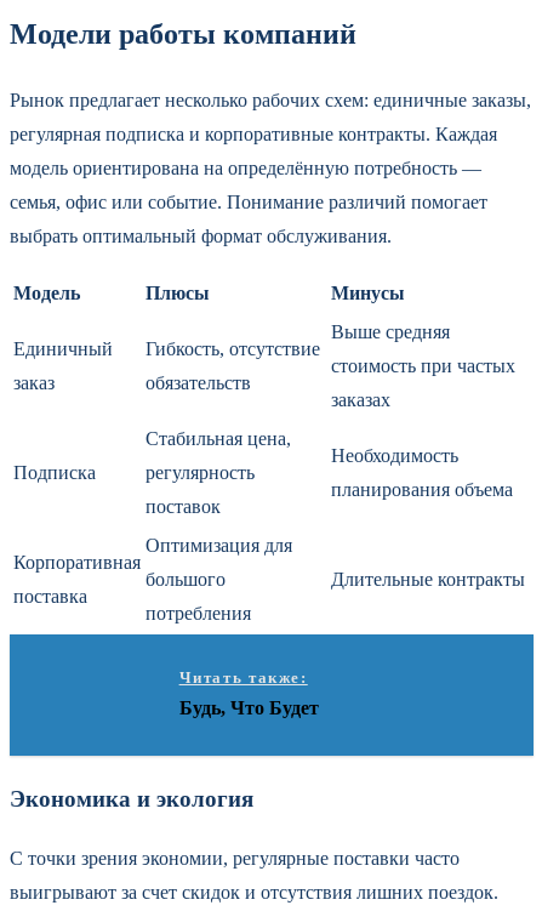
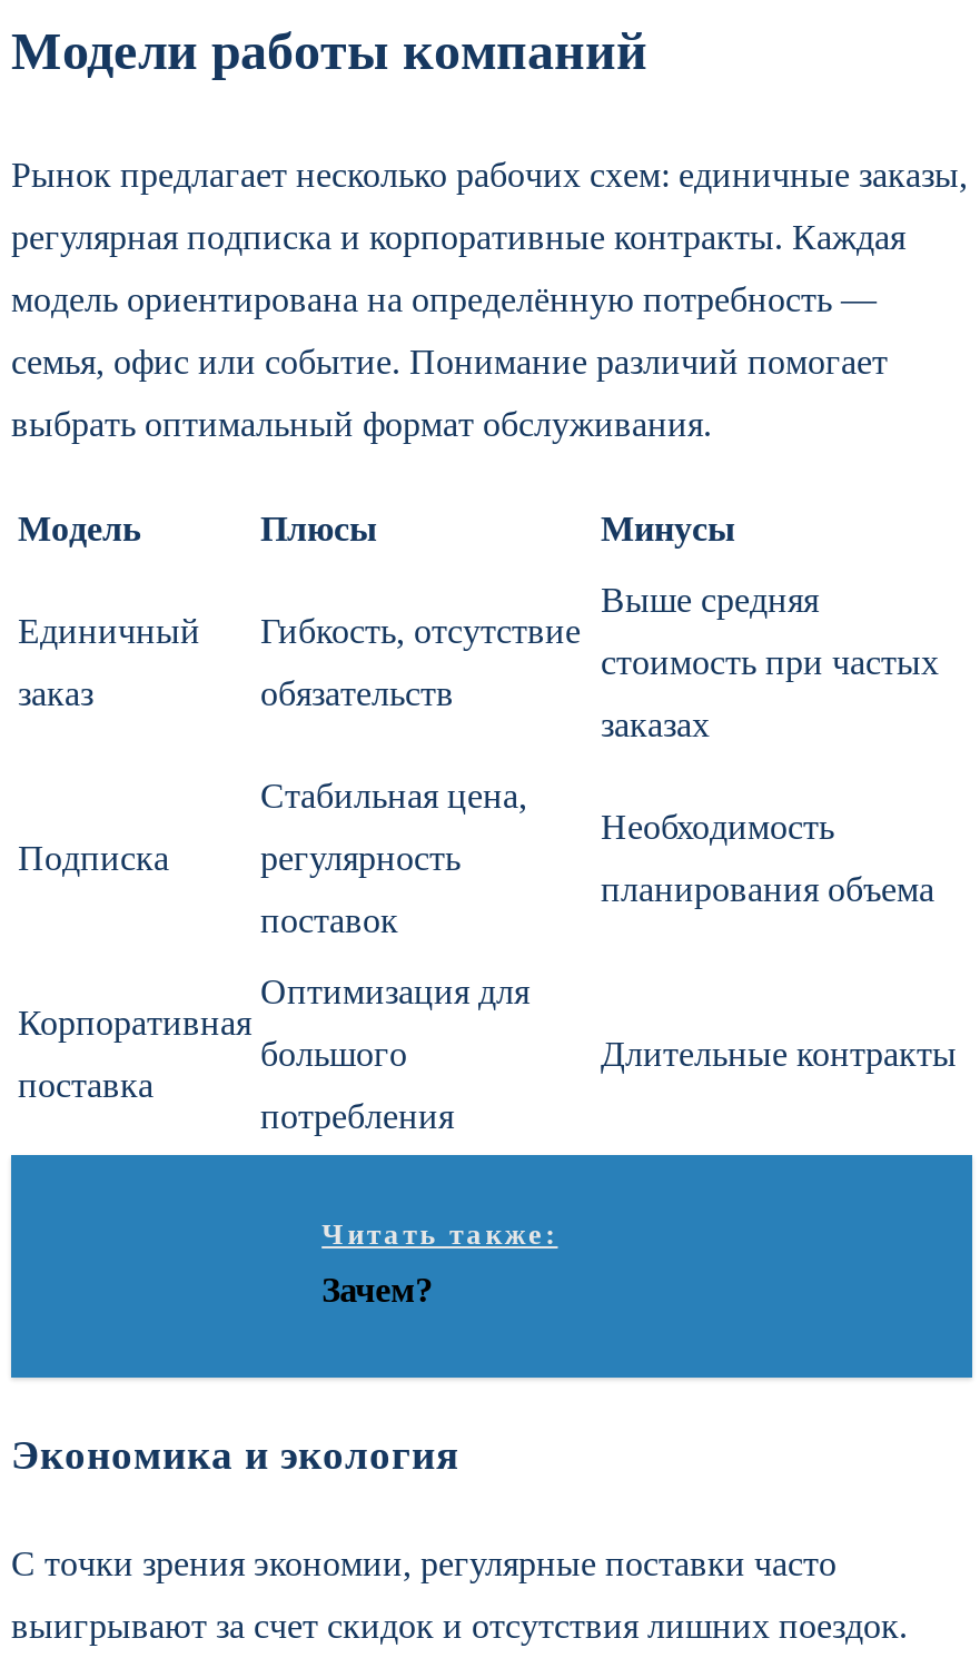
[179,698,318,719] Будь, Что Будет -> [322,1269,433,1307] Зачем?

